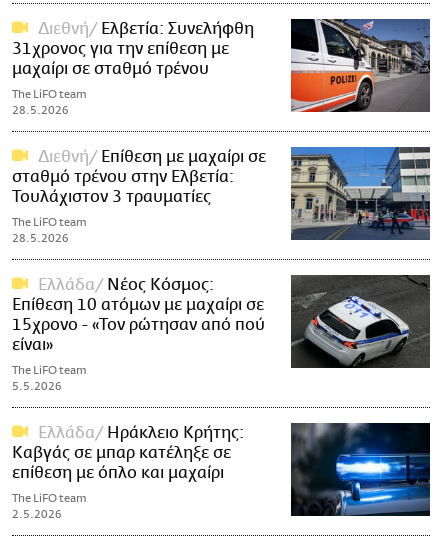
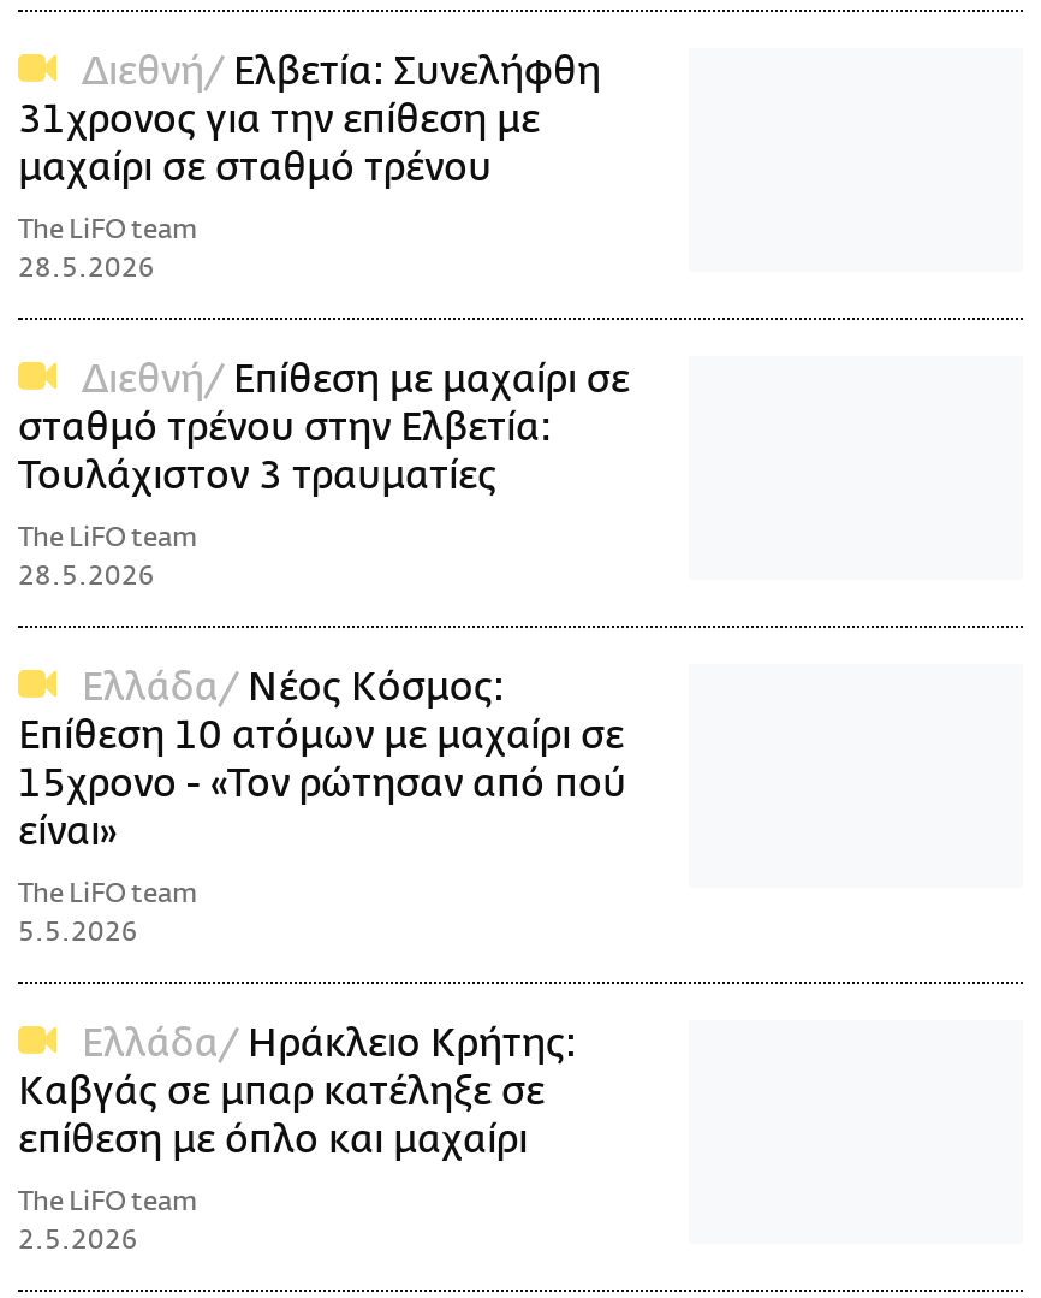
[290,18,431,113] [image] -> none
[290,146,431,241] [image] -> none
[290,274,431,369] [image] -> none
[290,422,431,517] [image] -> none

